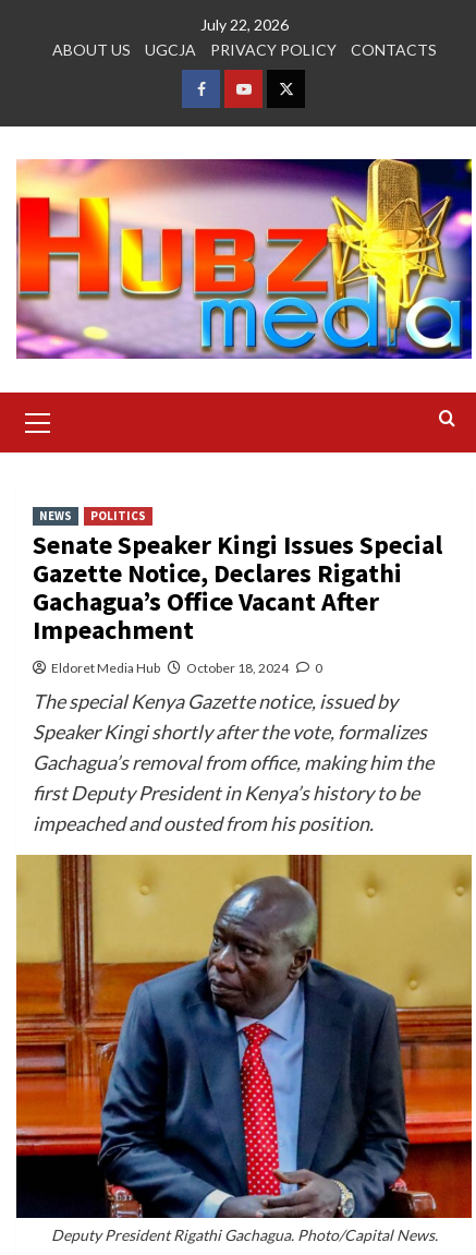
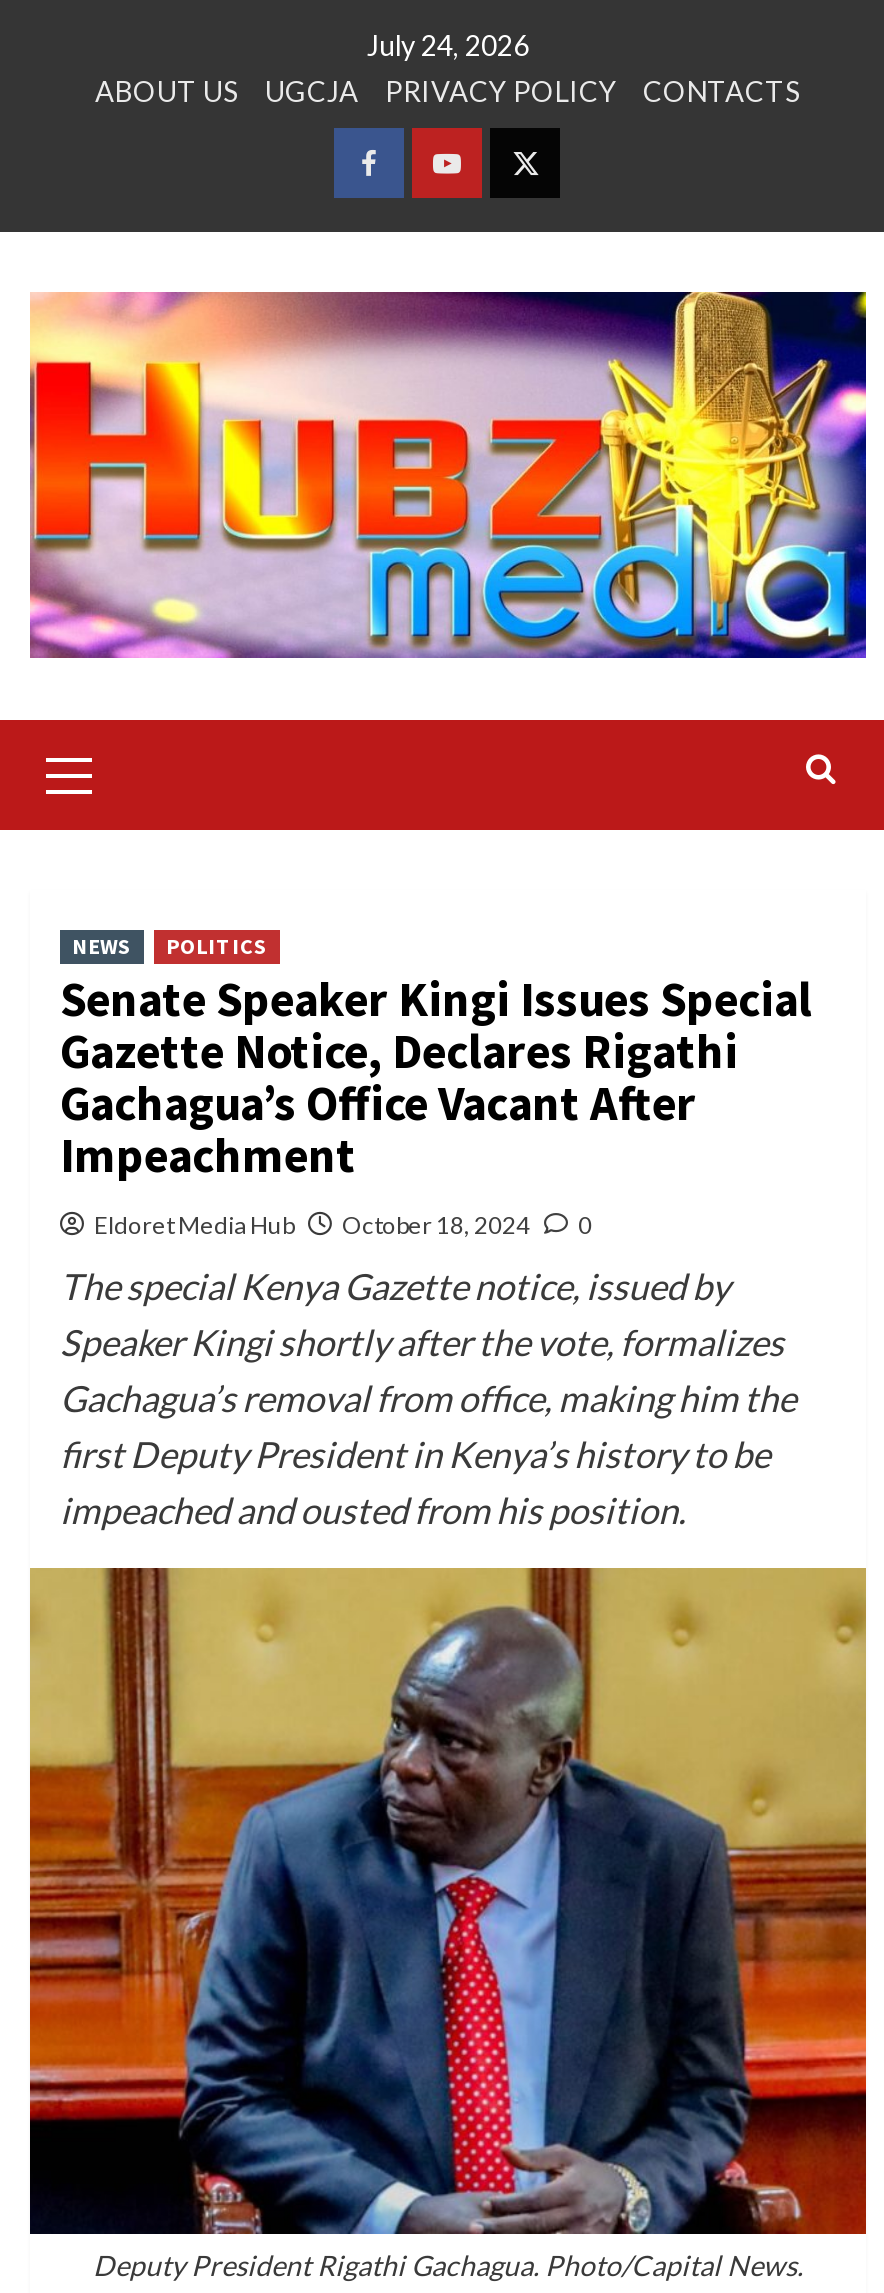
[200,15,288,34] July 22, 2026 -> [367,28,529,62] July 24, 2026

